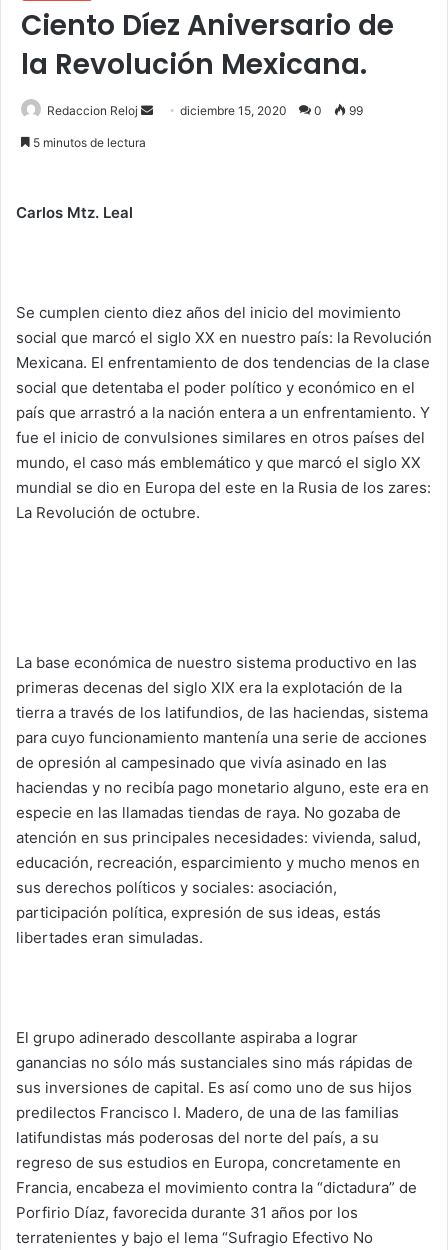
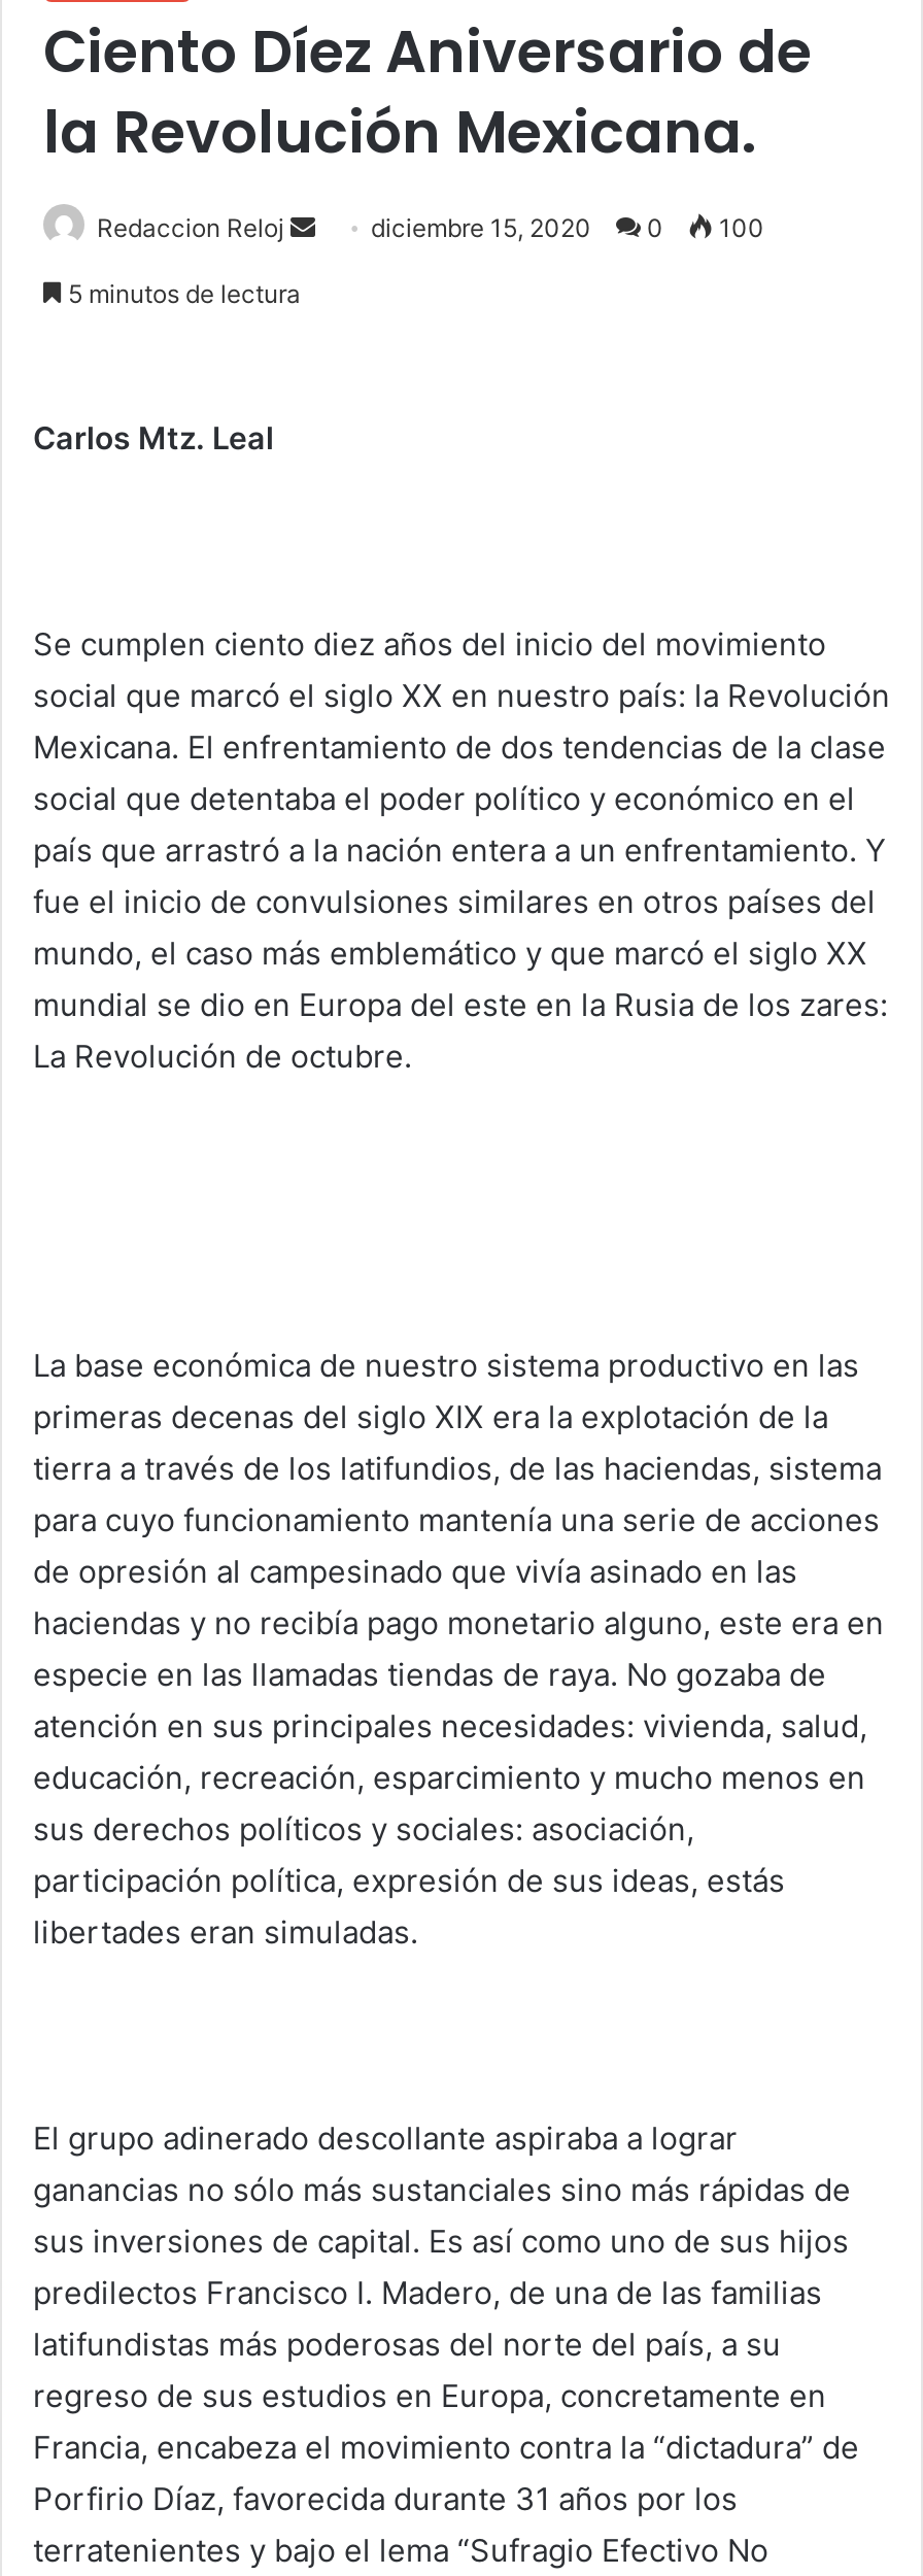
[346,103,363,118] 99 -> [713,212,764,243] 100

